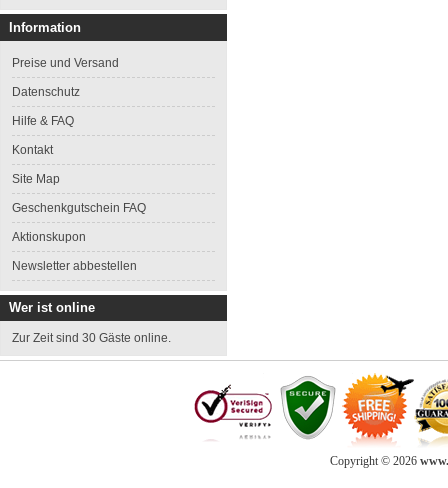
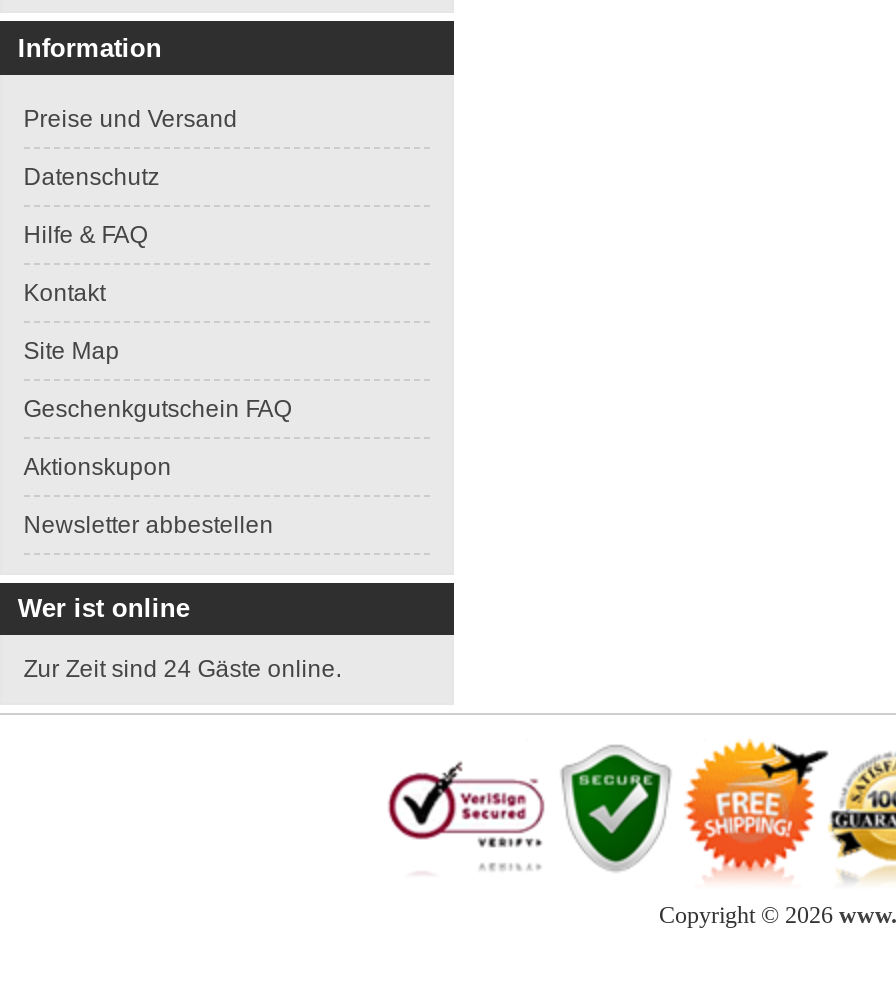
[12,331,171,345] Zur Zeit sind 30 Gäste online. -> [24,654,342,682] Zur Zeit sind 24 Gäste online.

